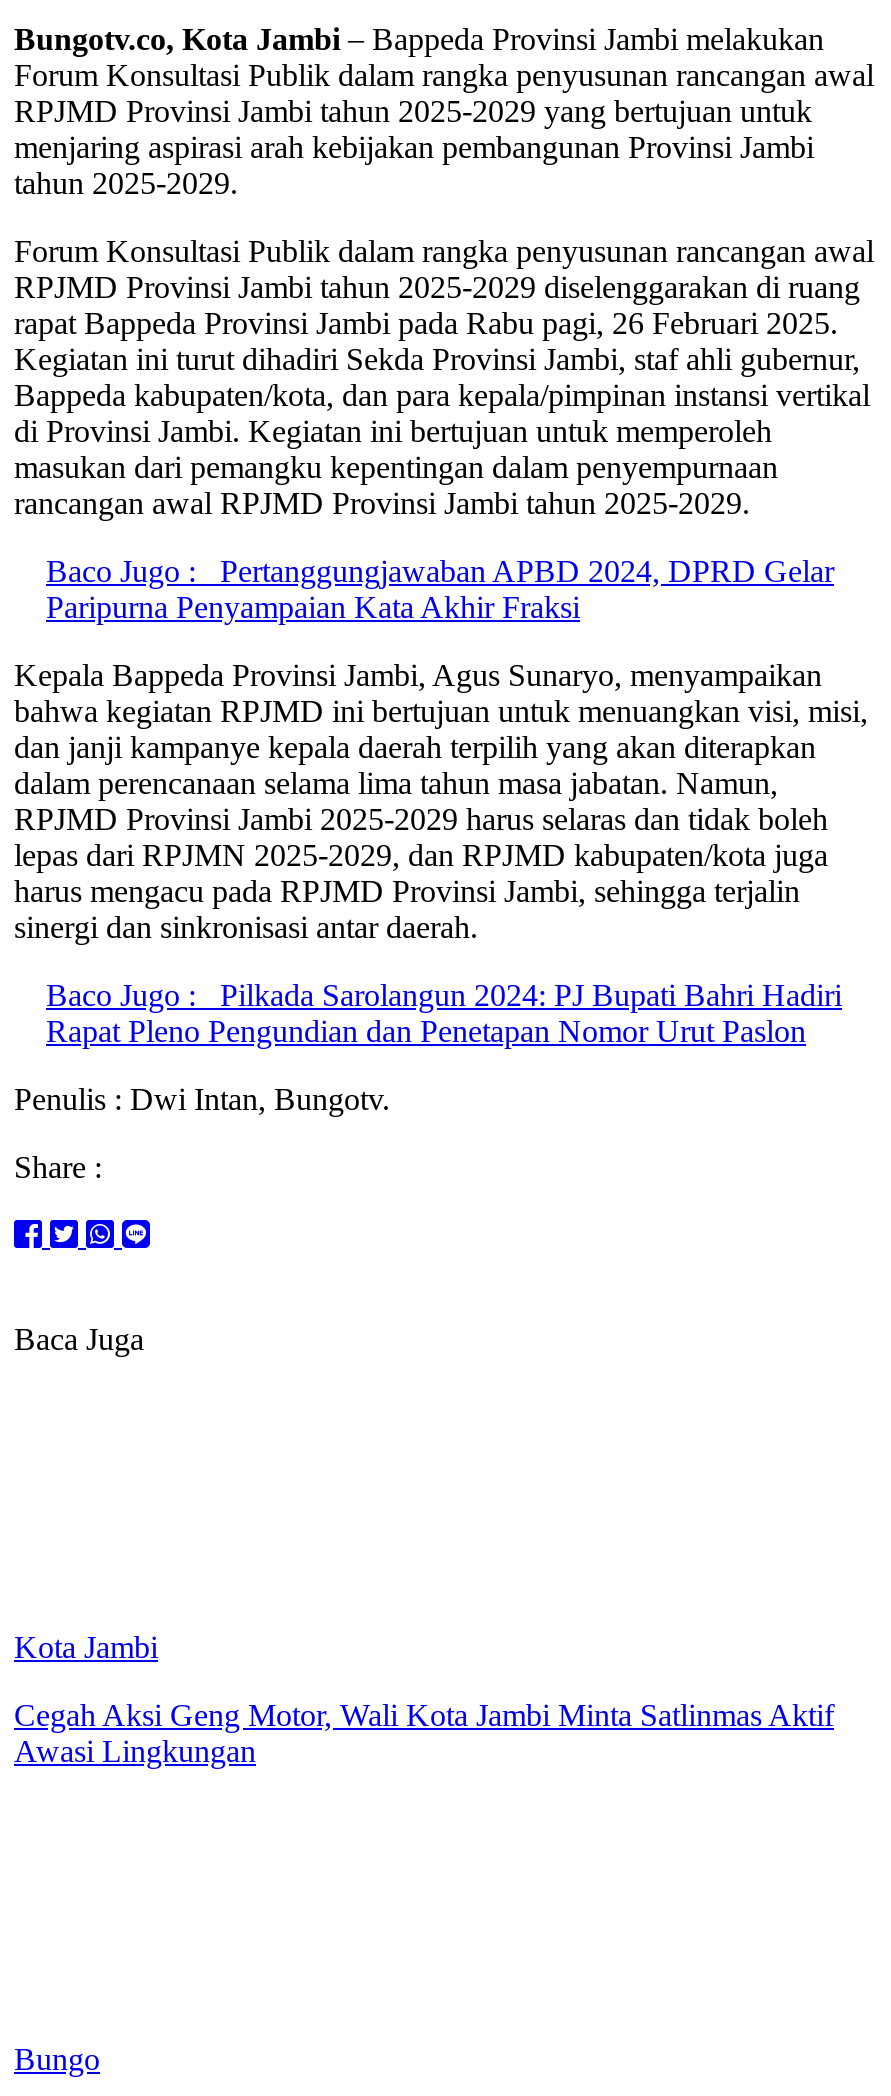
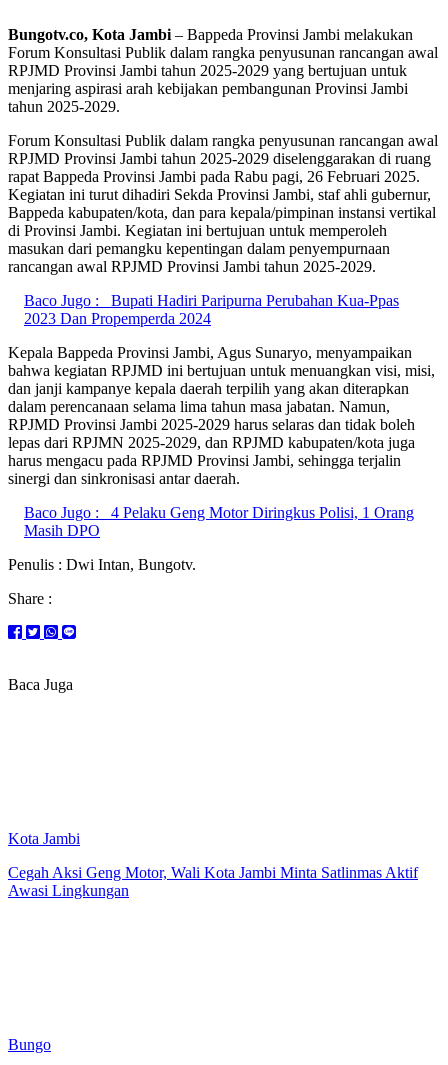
[46,554,834,624] Baco Jugo : Pertanggungjawaban APBD 2024, DPRD Gelar | Paripurna Penyampaian Kata Akhir Fraksi -> [24,292,399,327] Baco Jugo : Bupati Hadiri Paripurna Perubahan Kua-Ppas | 2023 Dan Propemperda 2024
[46,978,842,1048] Baco Jugo : Pilkada Sarolangun 2024: PJ Bupati Bahri Hadiri | Rapat Pleno Pengundian dan Penetapan Nomor Urut Paslon -> [24,504,414,539] Baco Jugo : 4 Pelaku Geng Motor Diringkus Polisi, 1 Orang | Masih DPO

